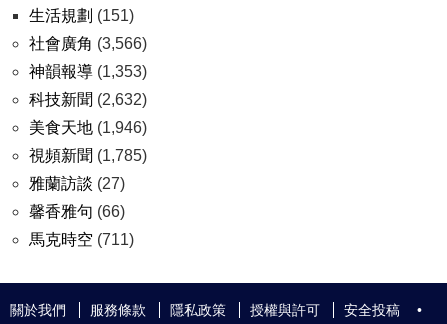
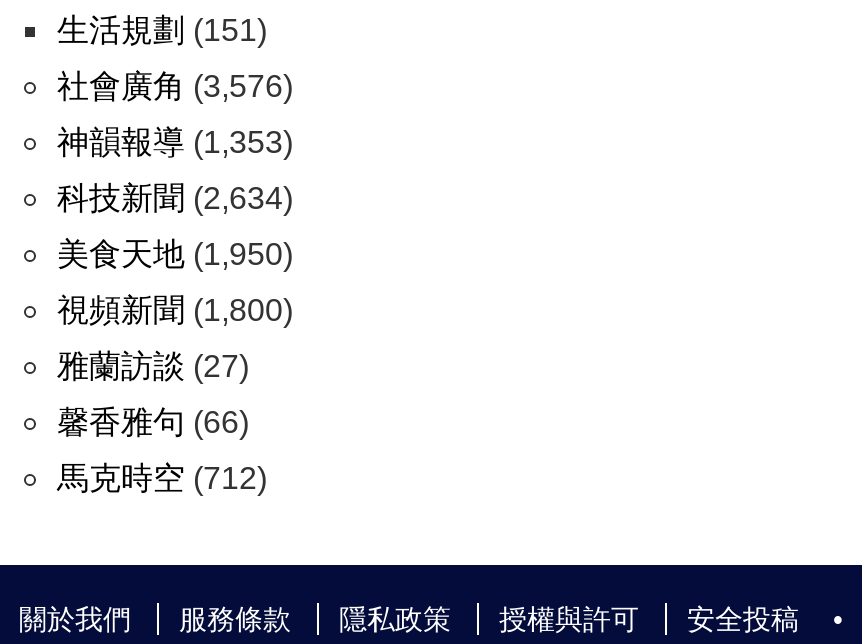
[29,35,147,52] 社會廣角(3,566) -> [57,69,293,103] 社會廣角(3,576)
[29,91,147,108] 科技新聞(2,632) -> [57,181,293,215] 科技新聞(2,634)
[29,119,147,136] 美食天地(1,946) -> [57,237,293,271] 美食天地(1,950)
[29,147,147,164] 視頻新聞(1,785) -> [57,293,293,327] 視頻新聞(1,800)
[29,231,134,248] 馬克時空(711) -> [57,461,267,495] 馬克時空(712)

